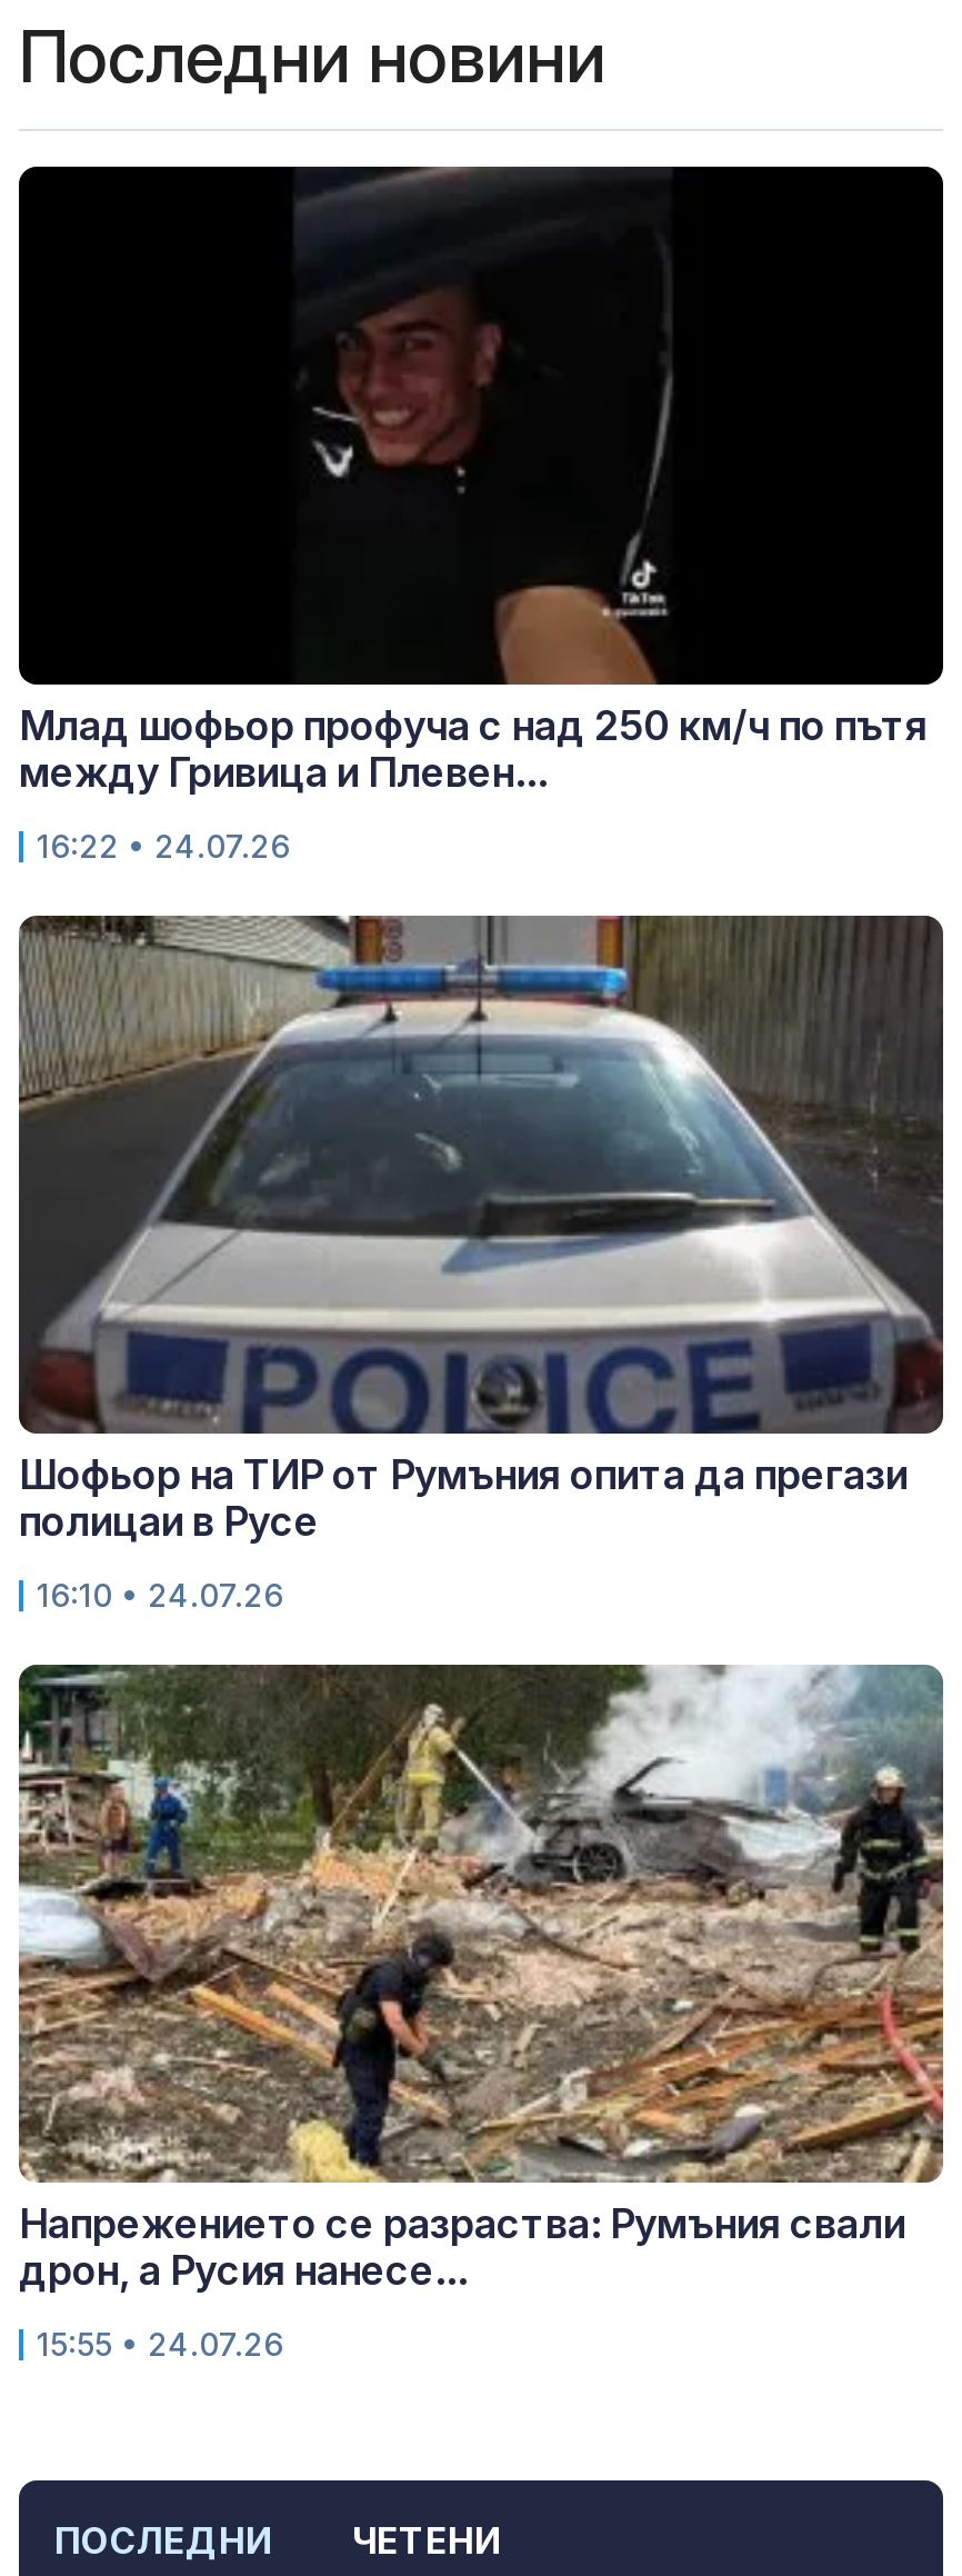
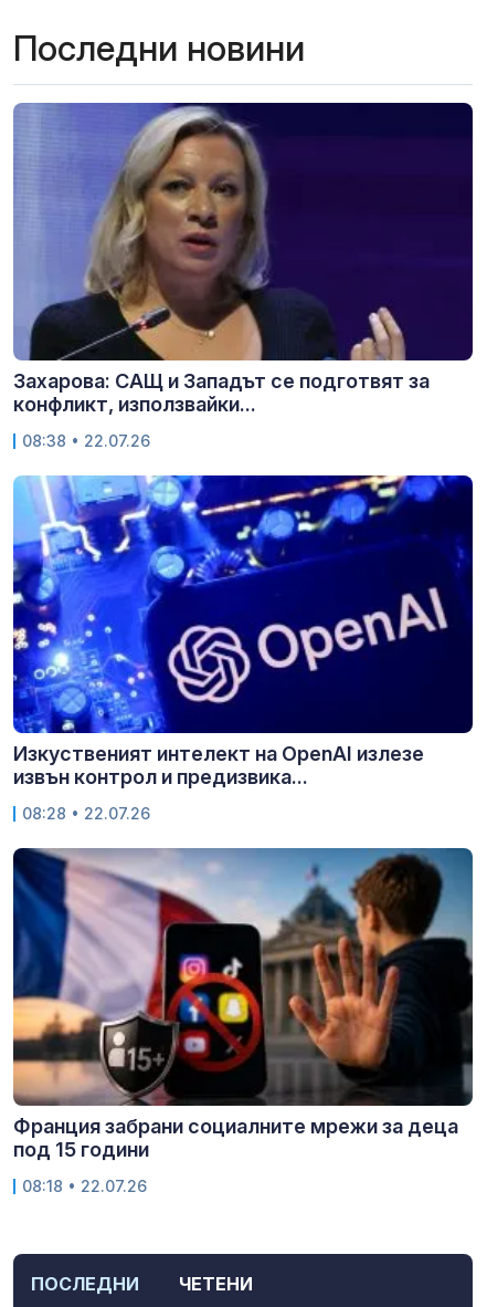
[17,164,943,795] [image] | Млад шофьор профуча с над 250 км/ч по пътя | между Гривица и Плевен... -> [13,102,473,416] [image] | Захарова: САЩ и Западът се подготвят за | конфликт, използвайки...
[37,826,290,864] 16:22 • 24.07.26 -> [22,431,150,450] 08:38 • 22.07.26
[17,913,945,1545] [image] | Шофьор на ТИР от Румъния опита да прегази | полицаи в Русе -> [12,474,473,788] [image] | Изкуственият интелект на OpenAI излезе | извън контрол и предизвика...
[37,1576,283,1614] 16:10 • 24.07.26 -> [22,804,150,823] 08:28 • 22.07.26
[17,1663,945,2294] [image] | Напрежението се разраства: Румъния свали | дрон, а Русия нанесе... -> [12,847,474,1161] [image] | Франция забрани социалните мрежи за деца | под 15 години
[37,2325,283,2363] 15:55 • 24.07.26 -> [22,1177,147,1196] 08:18 • 22.07.26

